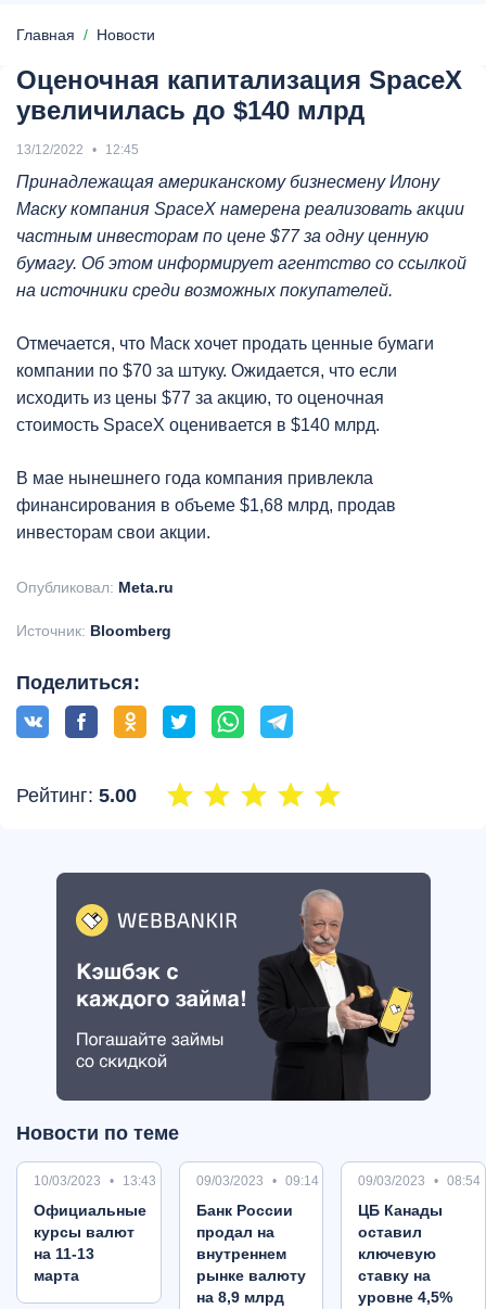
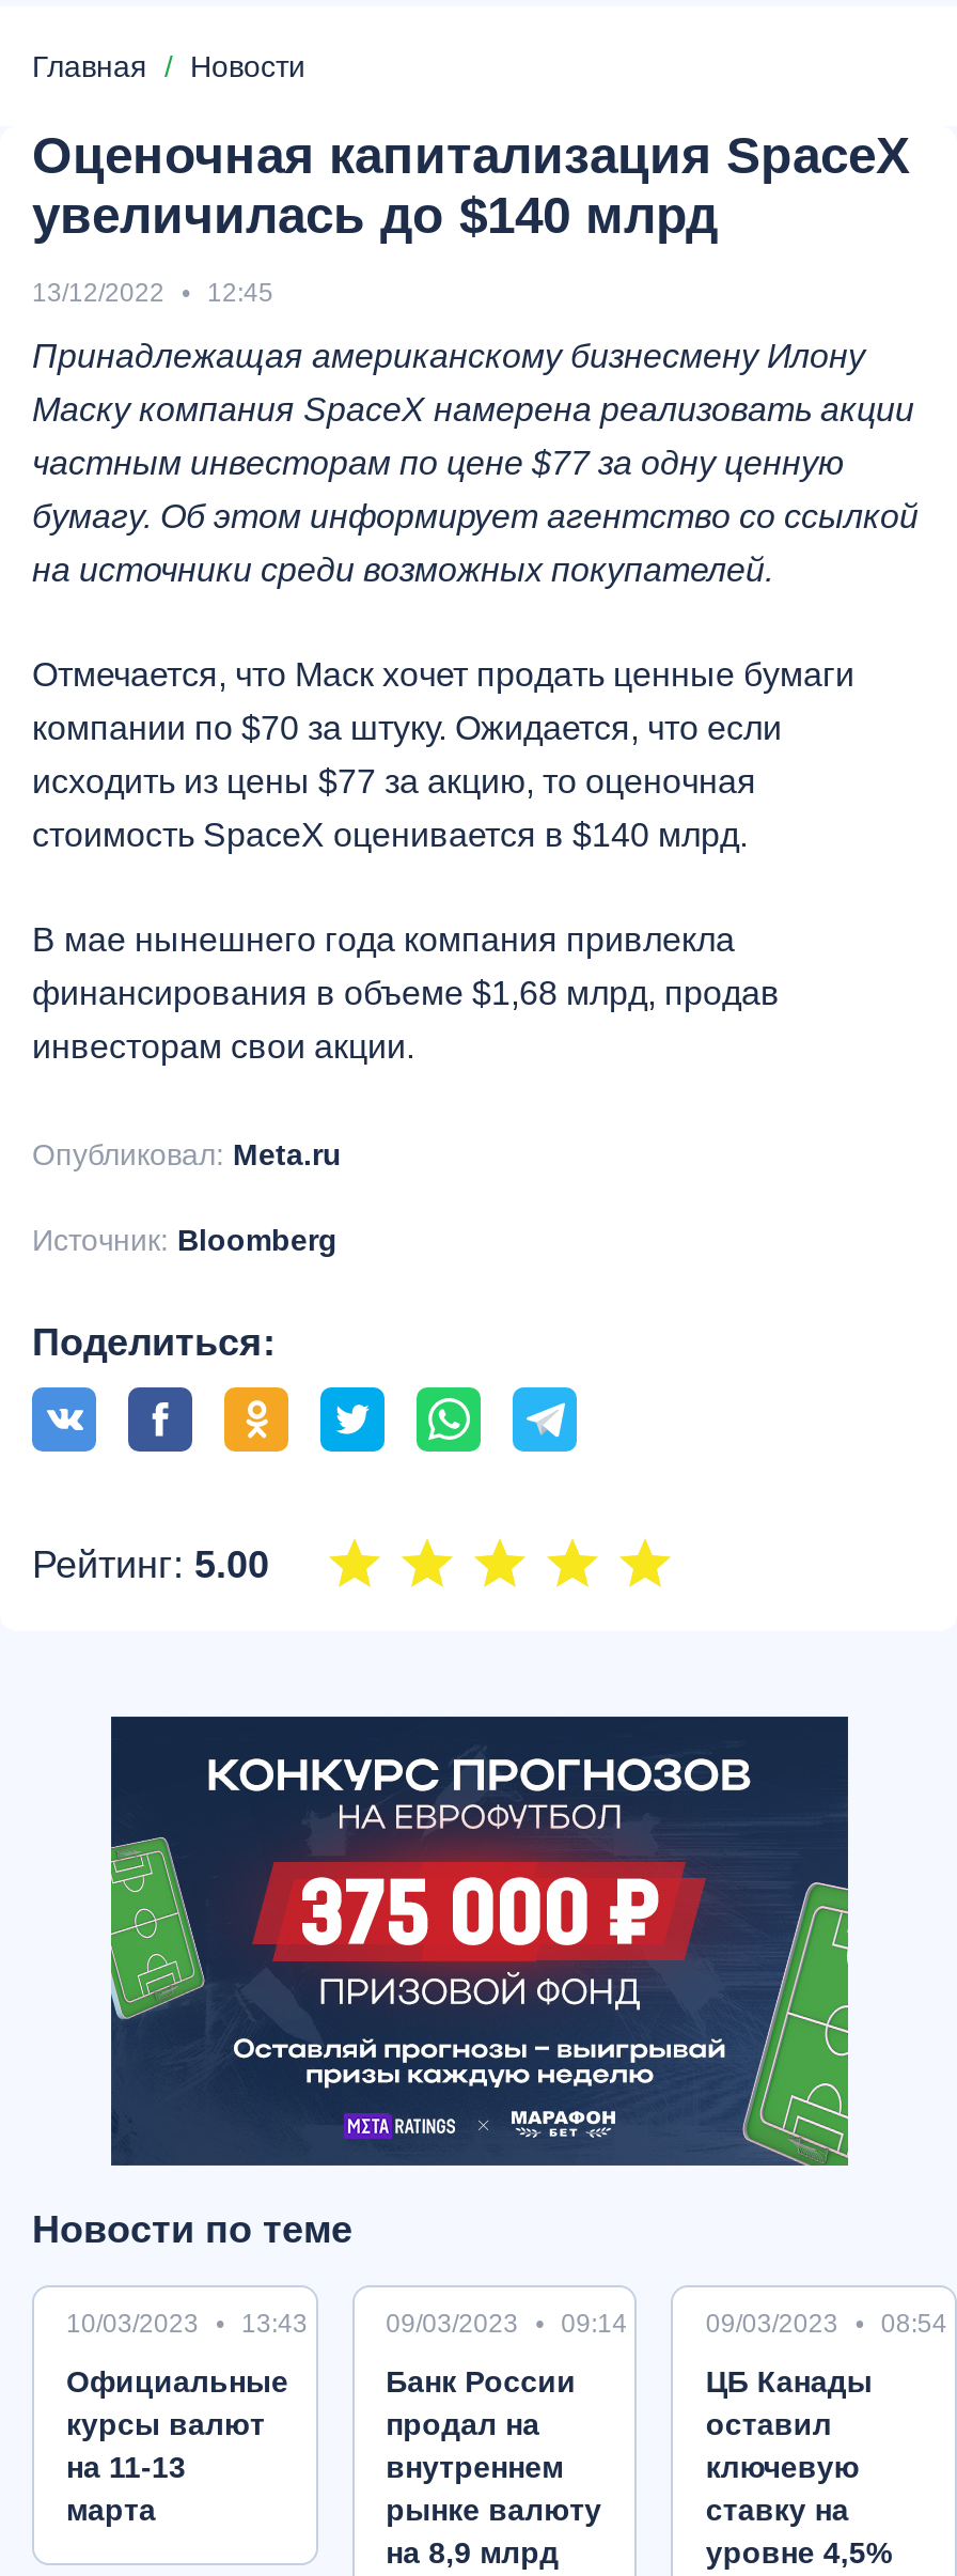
[55,873,432,1102] [image] -> [109,1714,850,2168] [image]

